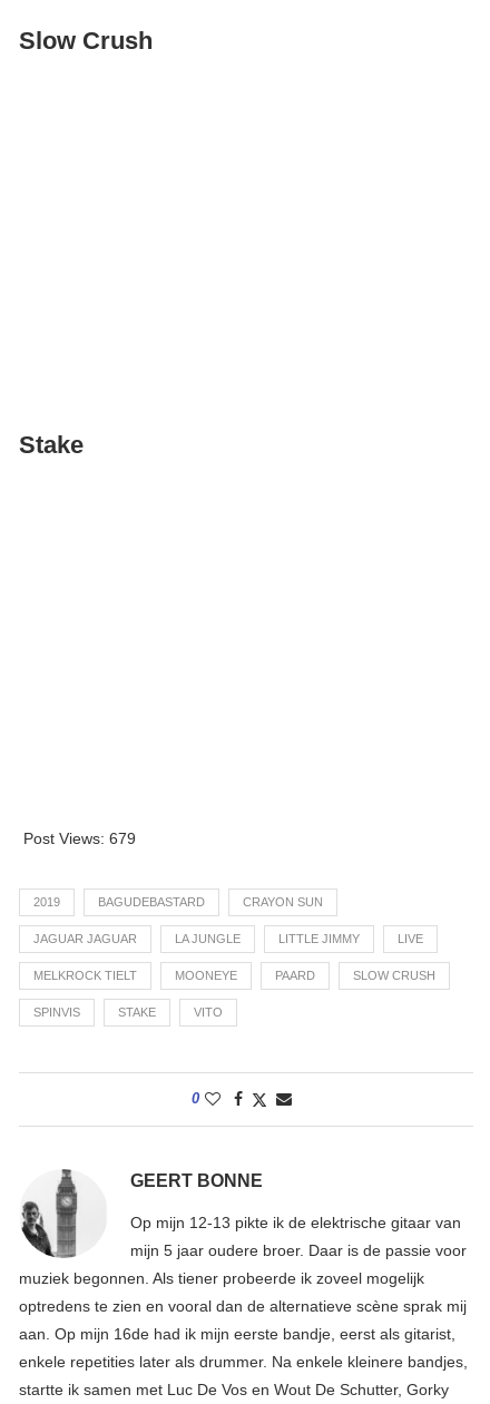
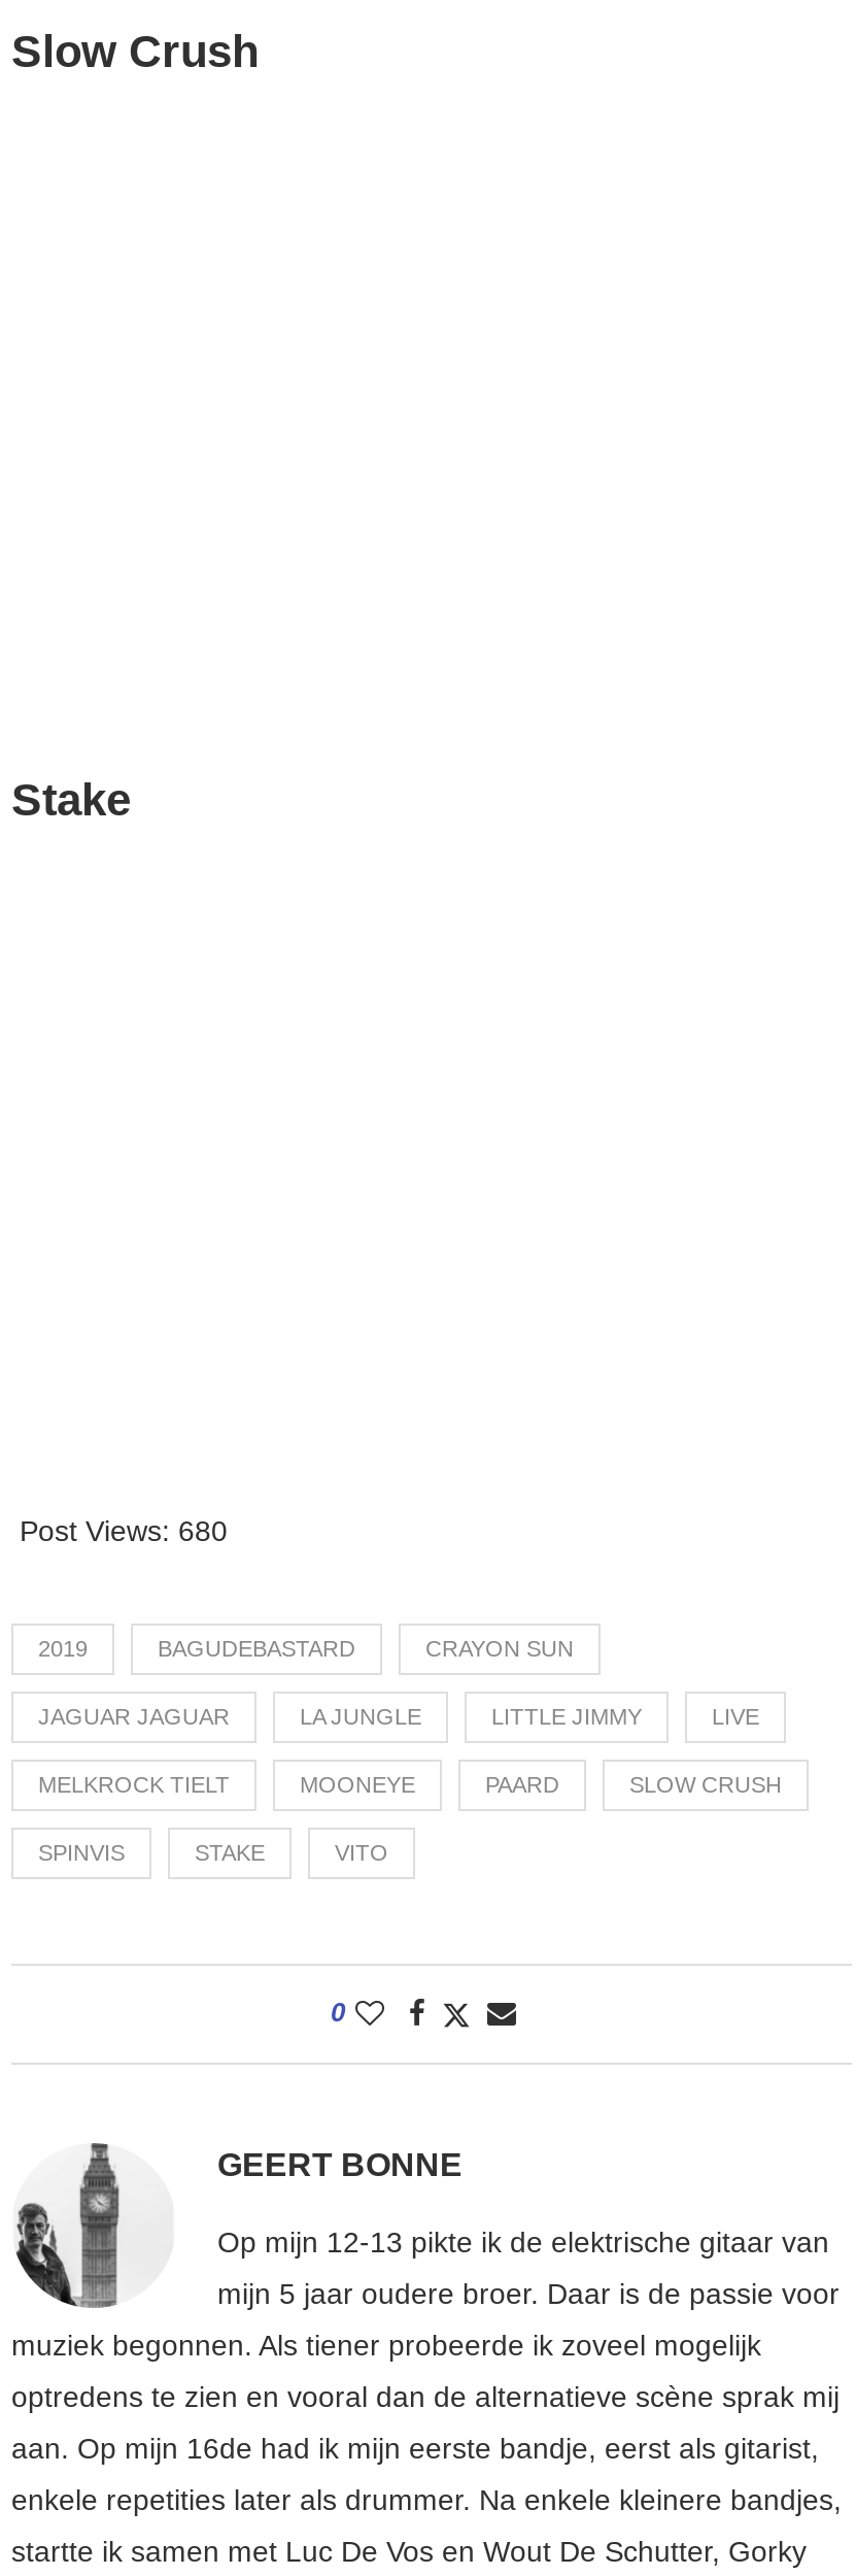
[23,830,136,848] Post Views: 679 -> [20,1513,228,1546] Post Views: 680

